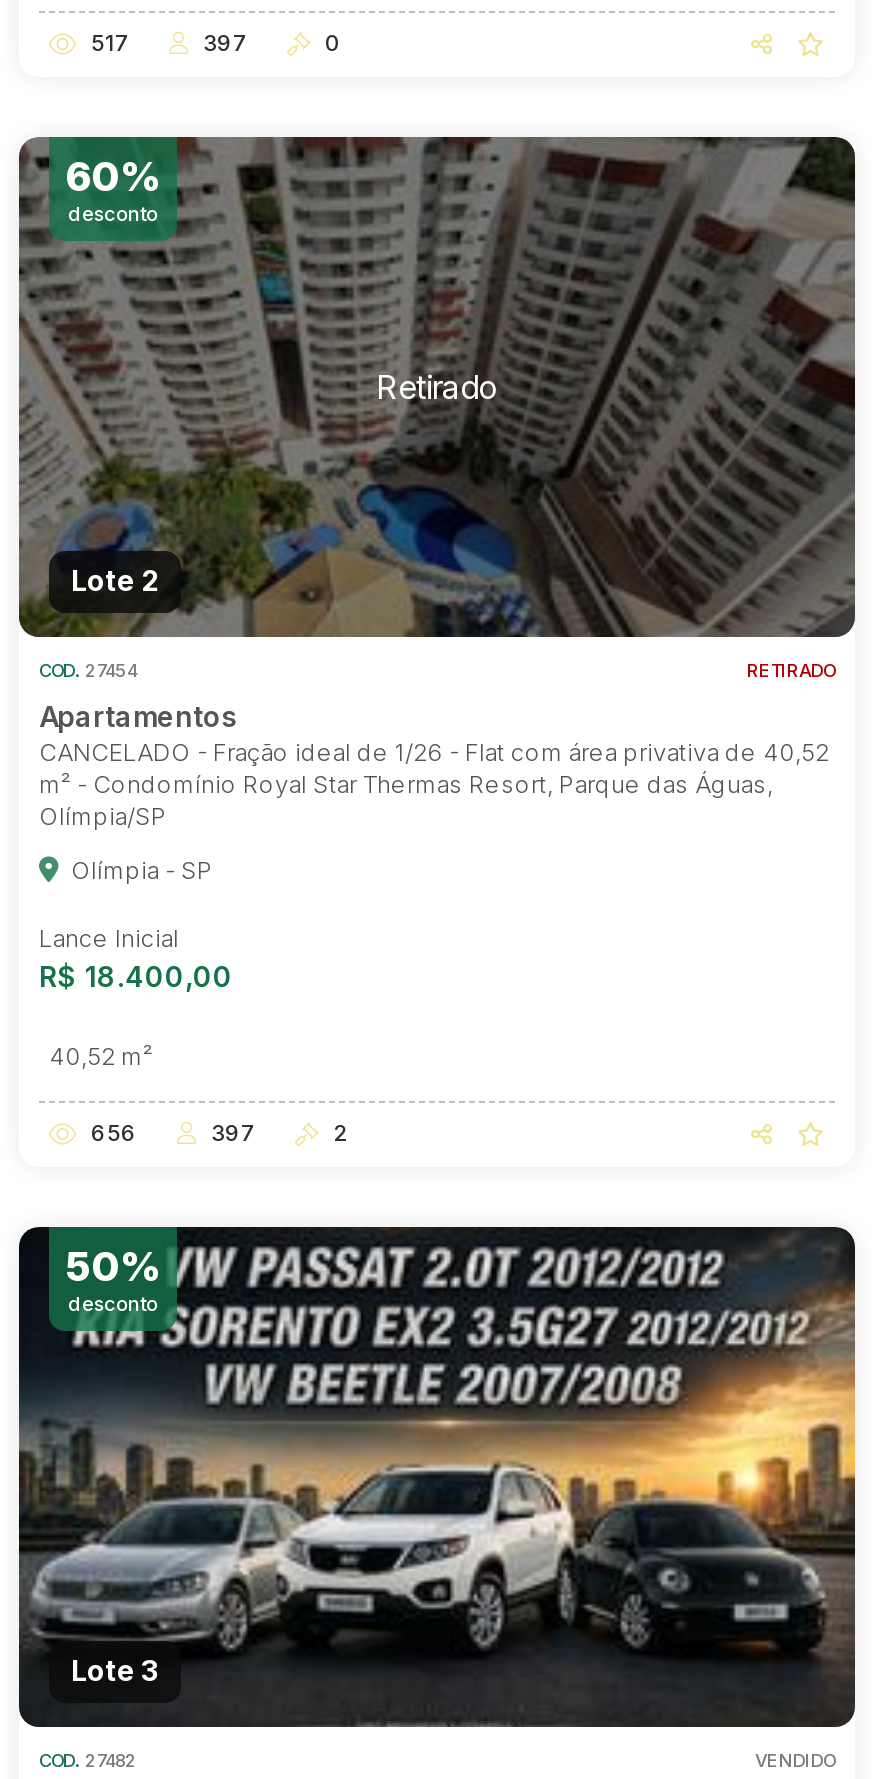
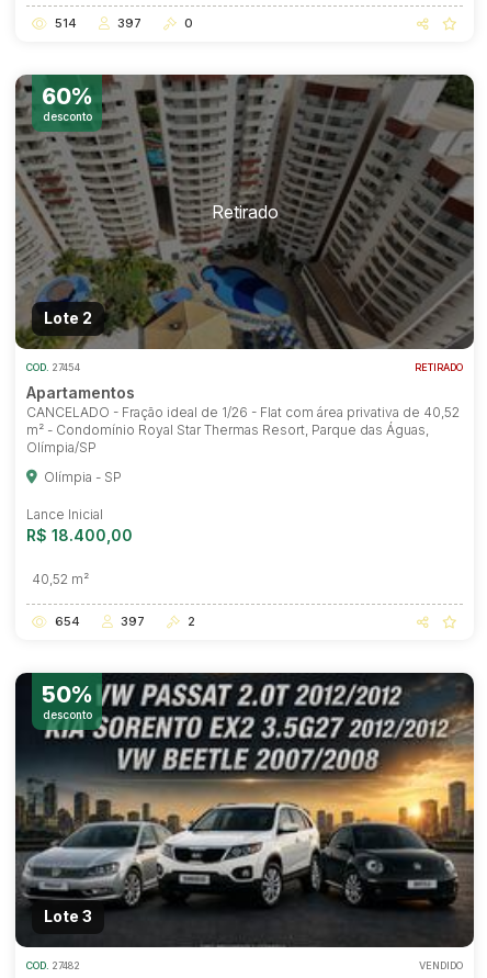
[91,29,129,57] 517 -> [55,16,77,31] 514
[91,1119,137,1147] 656 -> [55,614,80,629] 654

